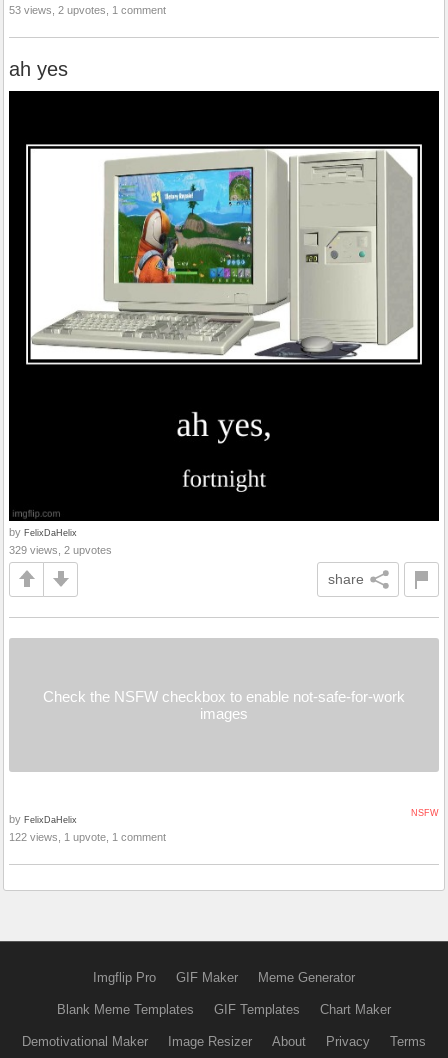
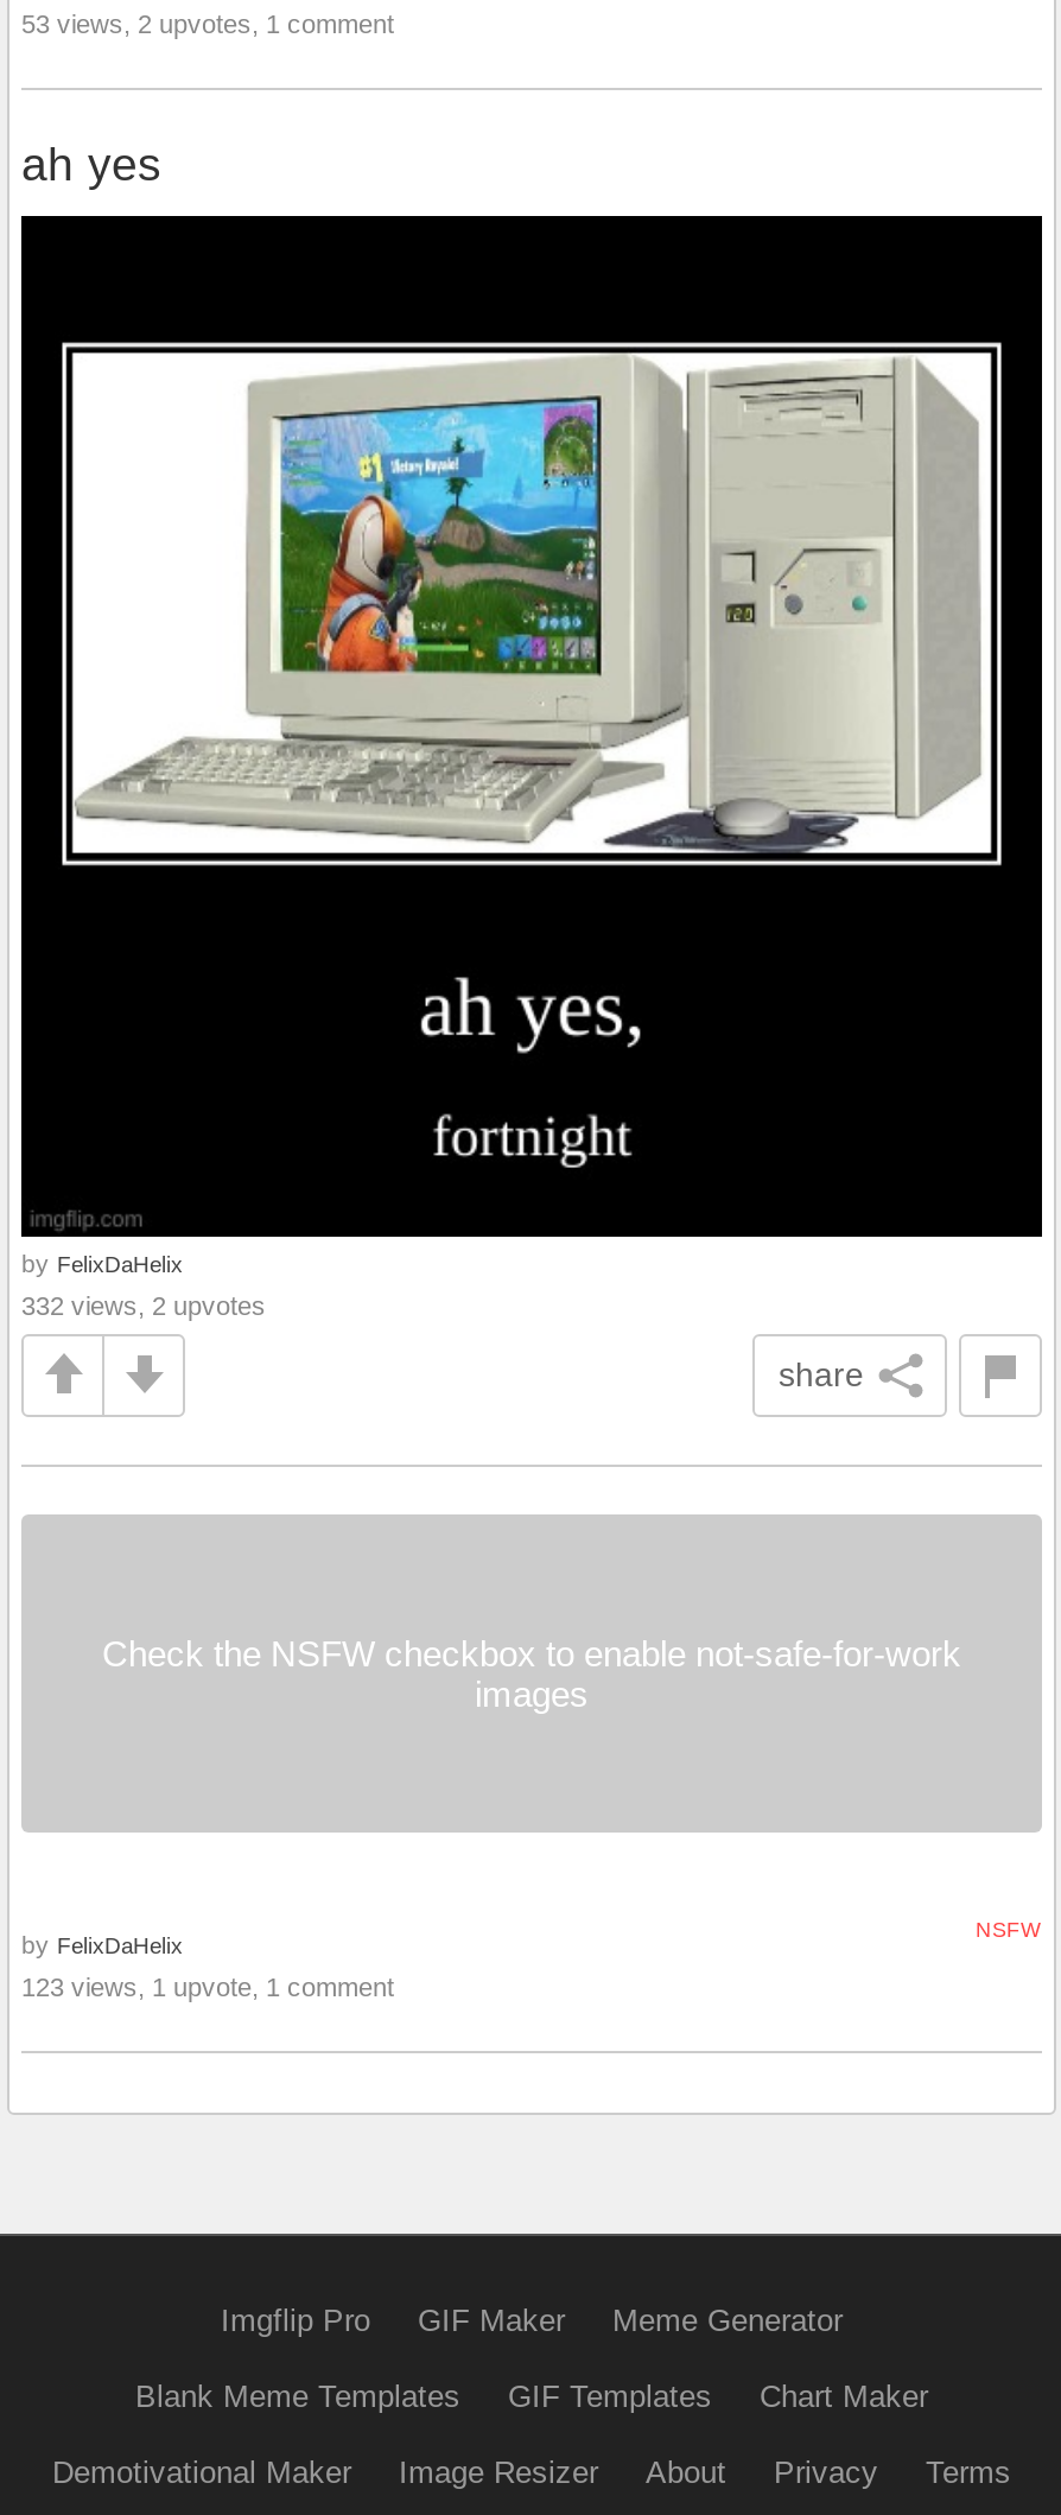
[9,544,112,556] 329 views, 2 upvotes -> [21,1291,266,1319] 332 views, 2 upvotes
[9,831,166,843] 122 views, 1 upvote, 1 comment -> [21,1972,394,2001] 123 views, 1 upvote, 1 comment

